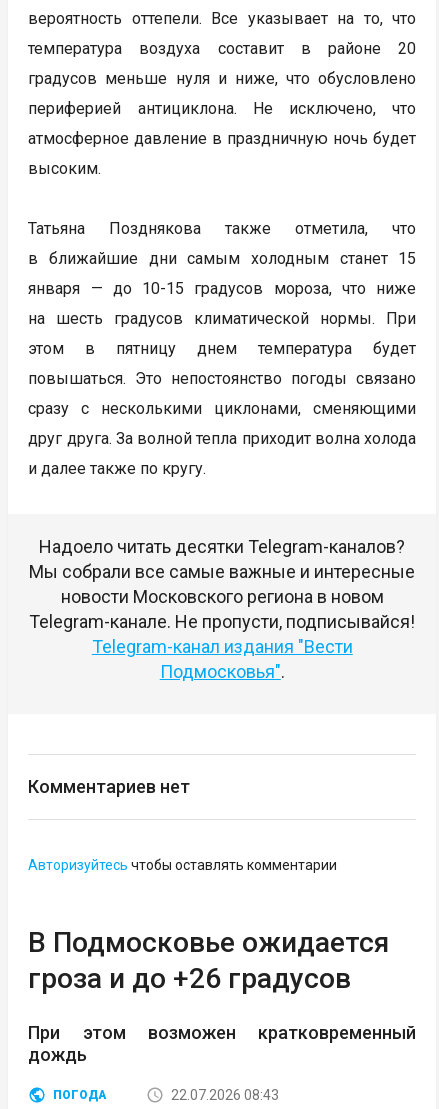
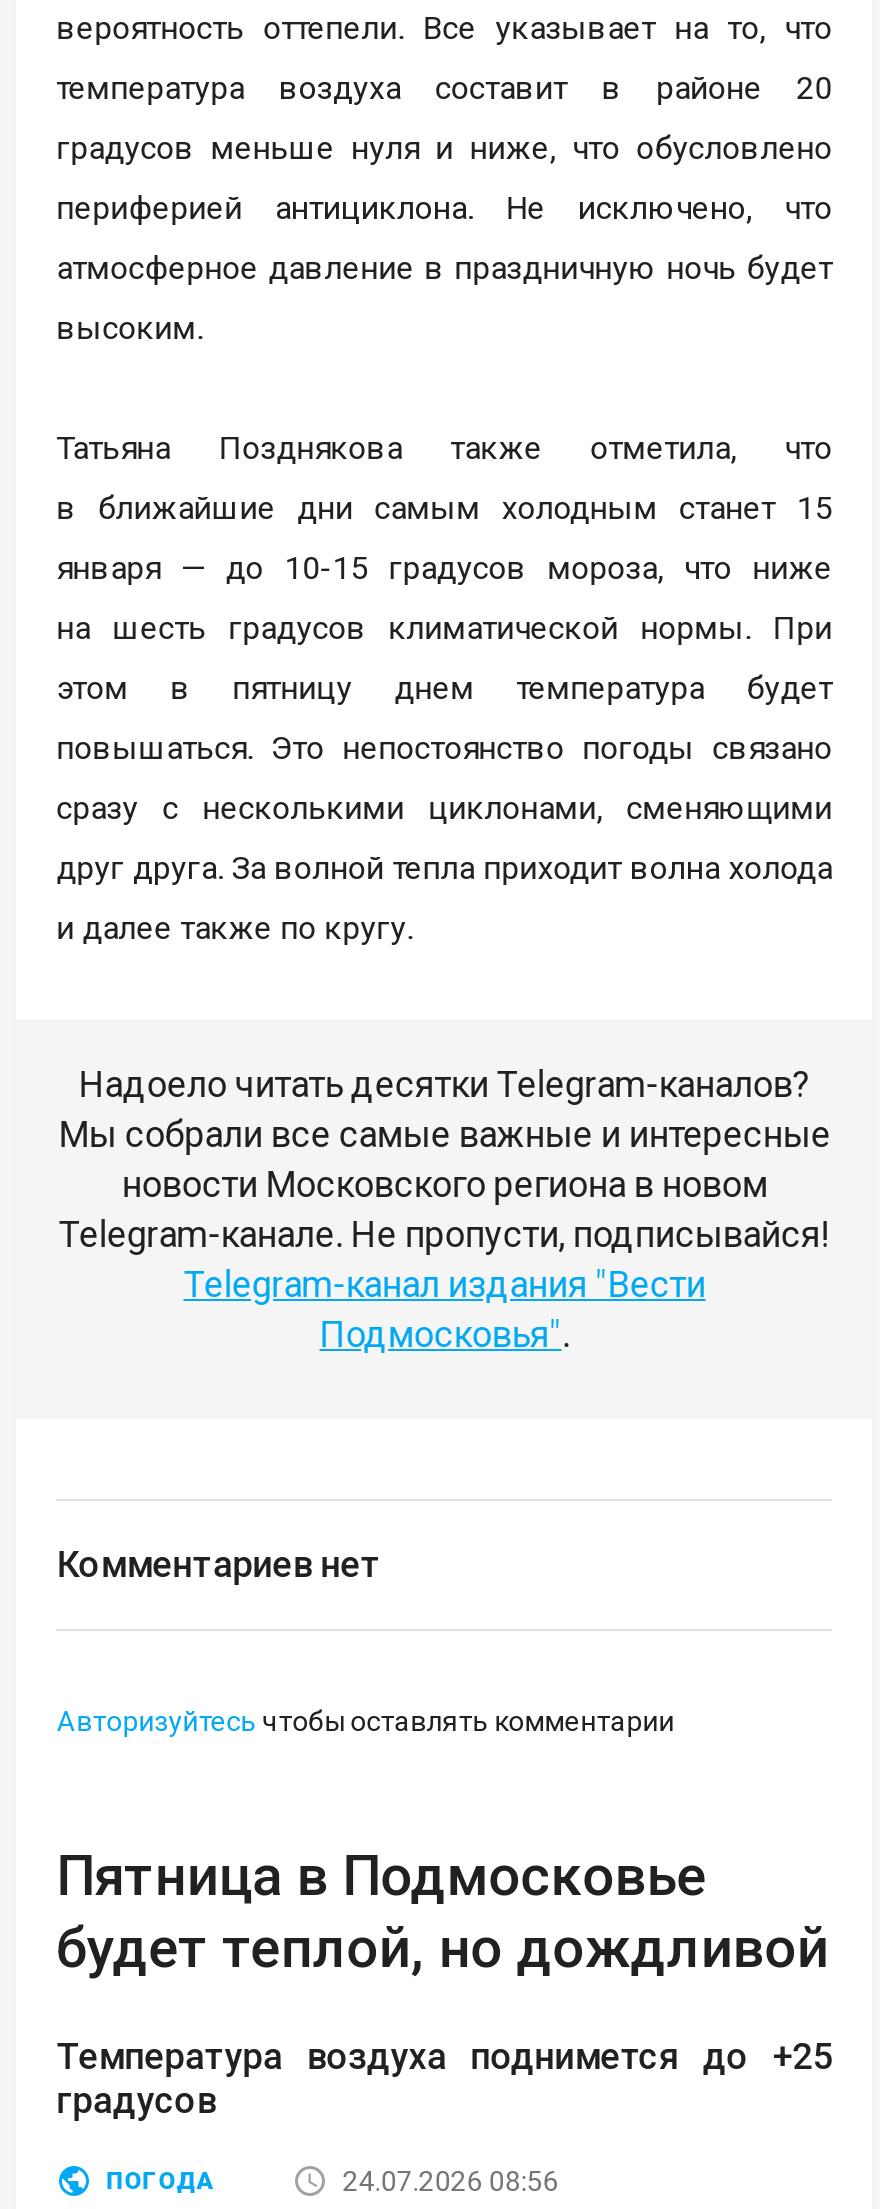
[28,926,389,995] В Подмосковье ожидается | гроза и до +26 градусов -> [57,1843,829,1981] Пятница в Подмосковье | будет теплой, но дождливой
[28,1022,416,1065] При этом возможен кратковременный | дождь -> [57,2035,833,2121] Температура воздуха поднимется до +25 | градусов
[171,1087,279,1103] 22.07.2026 08:43 -> [343,2165,559,2197] 24.07.2026 08:56

